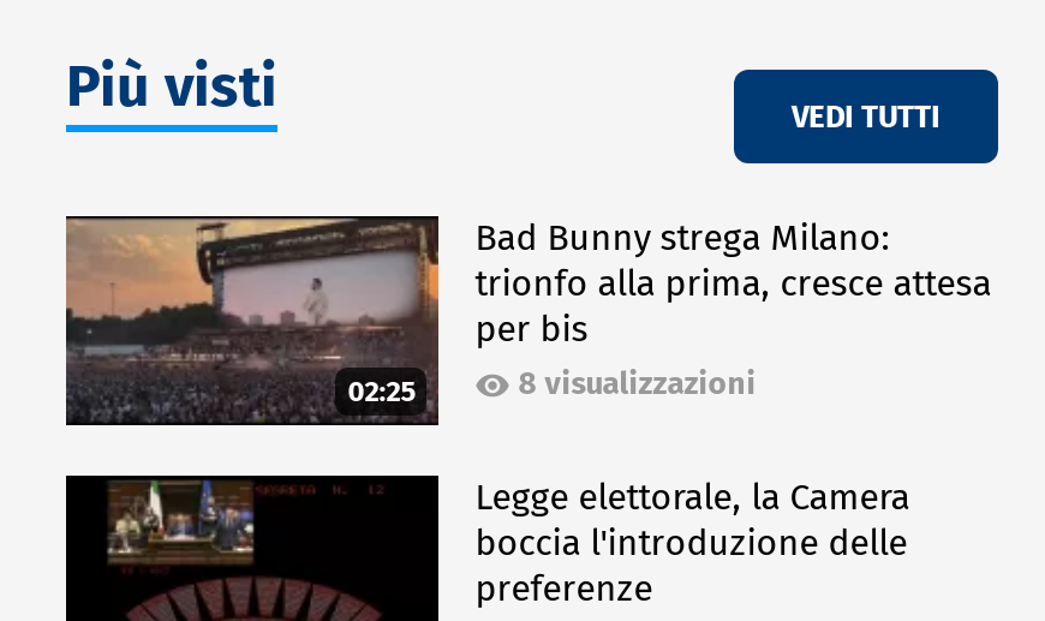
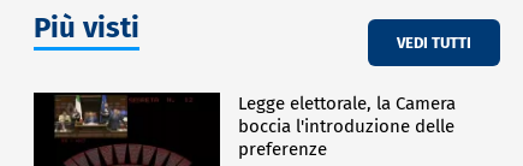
[64,216,441,428] [image] | 02:25 -> none
[475,217,991,402] Bad Bunny strega Milano: | trionfo alla prima, cresce attesa | per bis | 8 visualizzazioni -> none

